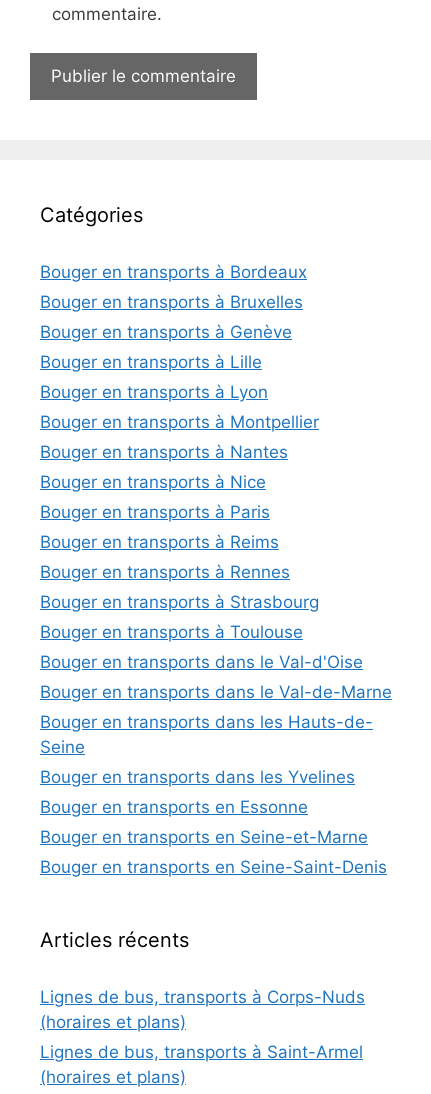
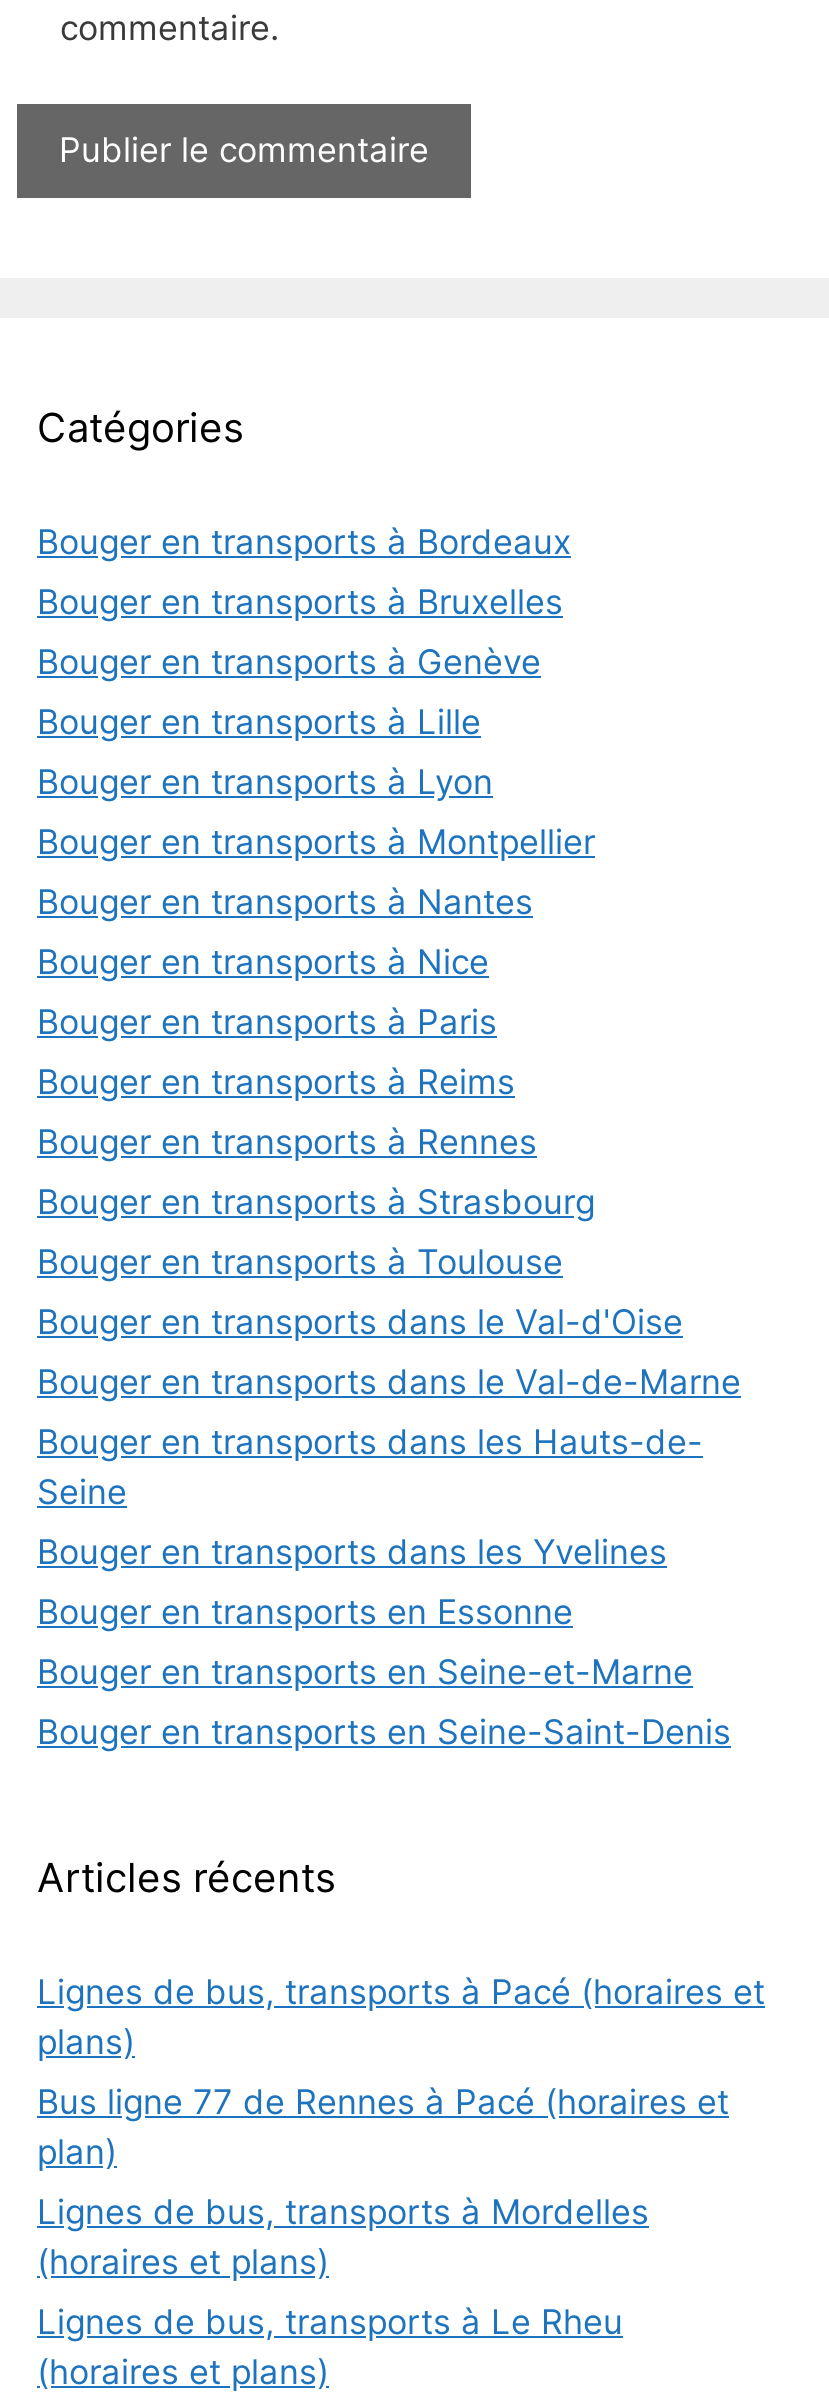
[40,986,365,1006] Lignes de bus, transports à Corps-Nuds -> [37,1973,765,2233] Lignes de bus, transports à Pacé (horaires et | plans) | Bus ligne 77 de Rennes à Pacé (horaires et | plan) | Lignes de bus, transports à Mordelles
[40,1041,363,1061] Lignes de bus, transports à Saint-Armel -> [37,2303,623,2343] Lignes de bus, transports à Le Rheu

